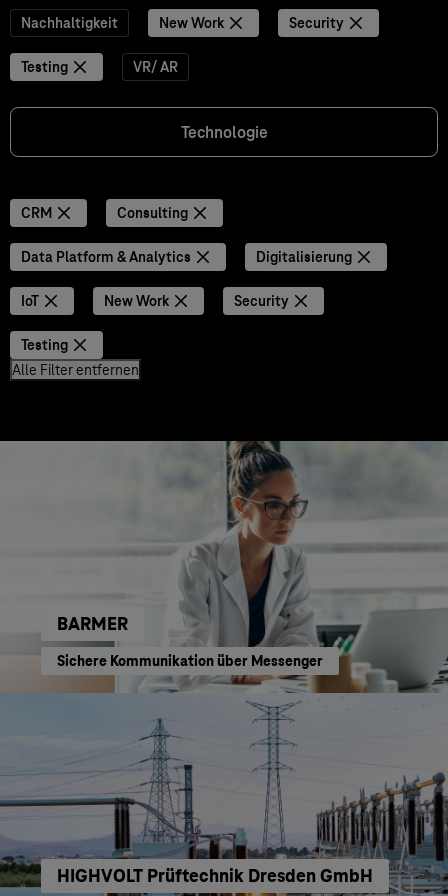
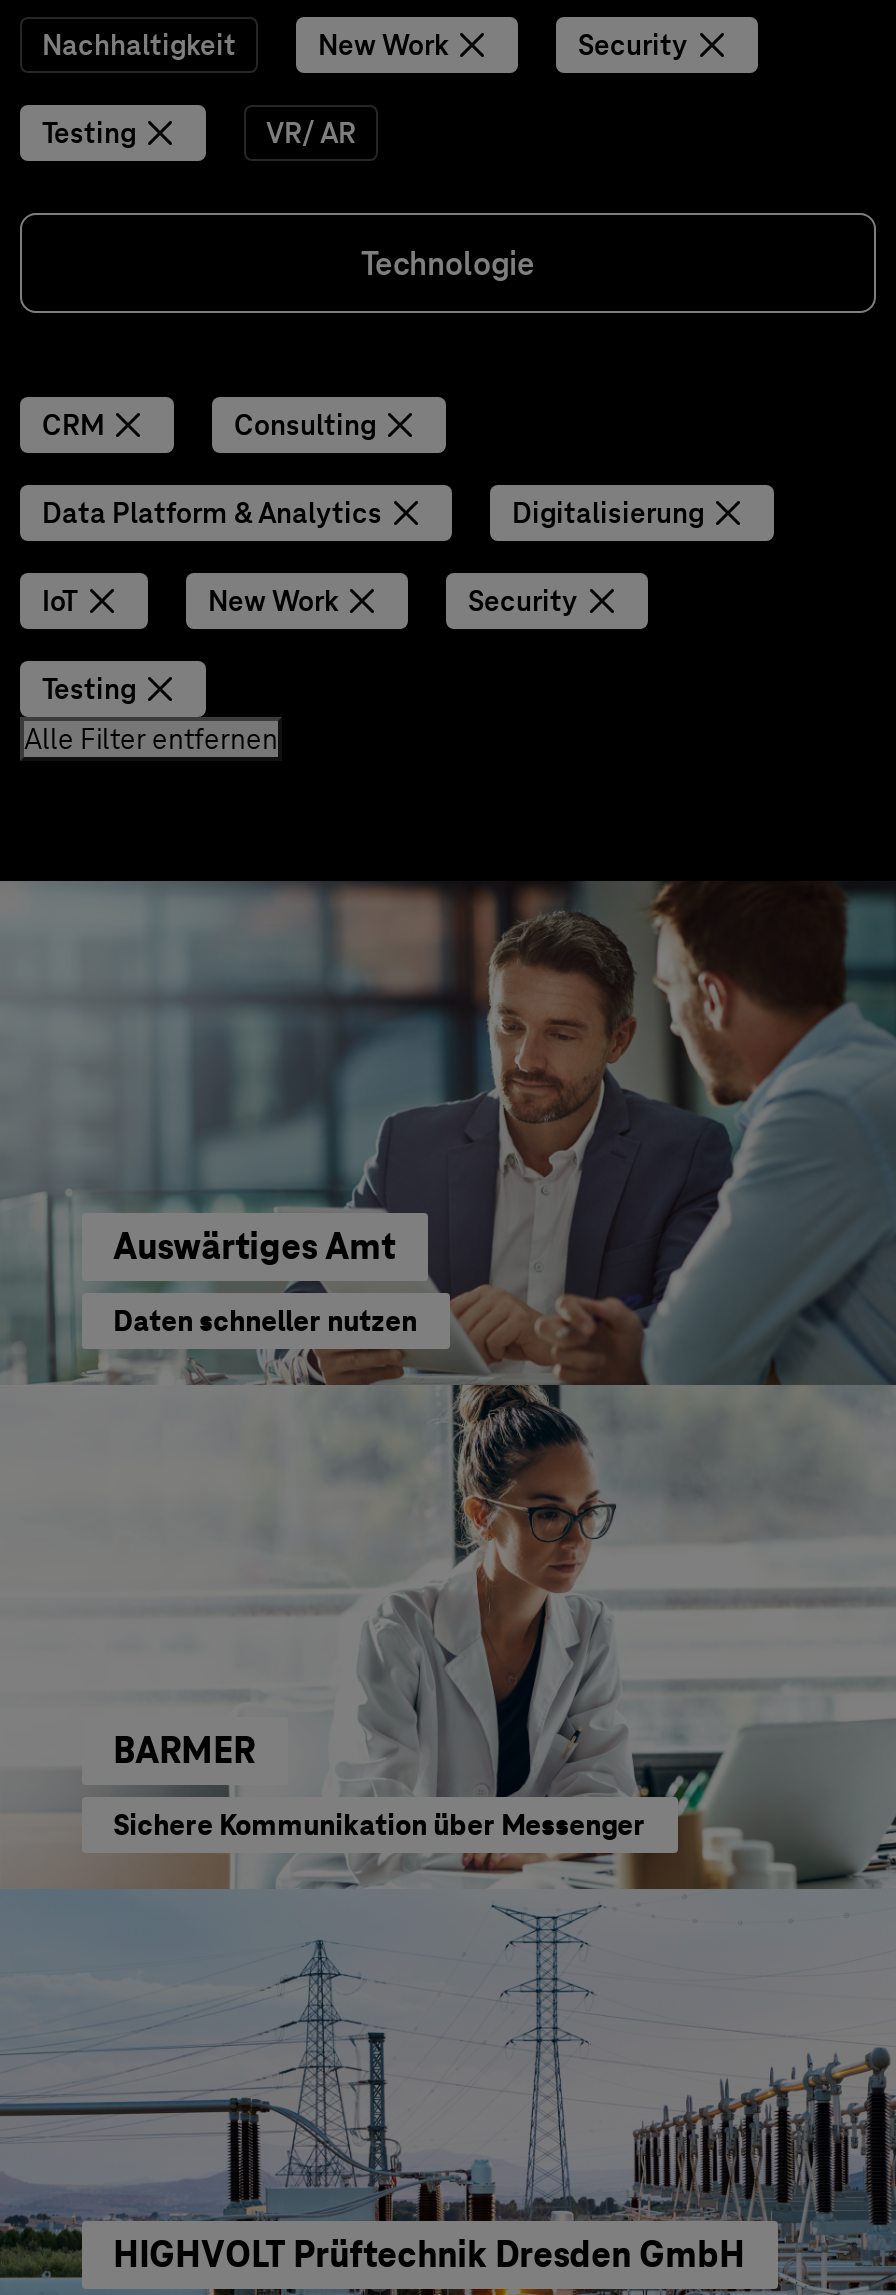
none -> [6,879,890,1387] [image] | Auswärtiges Amt | Daten schneller nutzen

